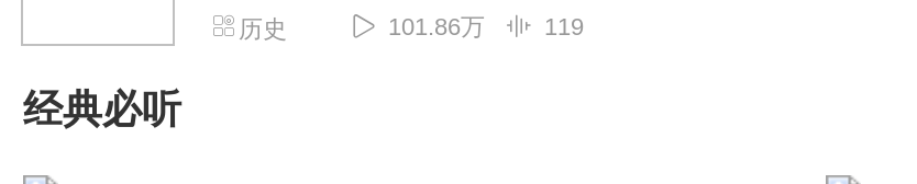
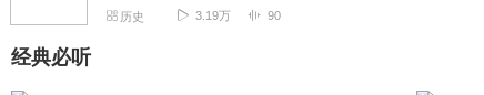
[388,13,485,39] 101.86万 -> [195,9,231,22] 3.19万
[544,13,584,39] 119 -> [268,9,281,22] 90

